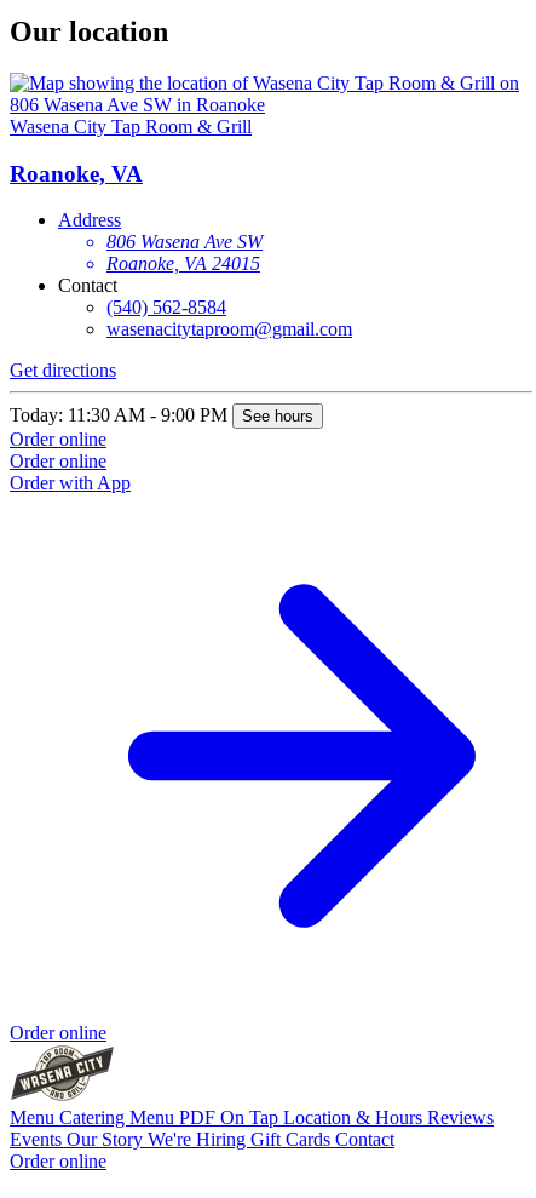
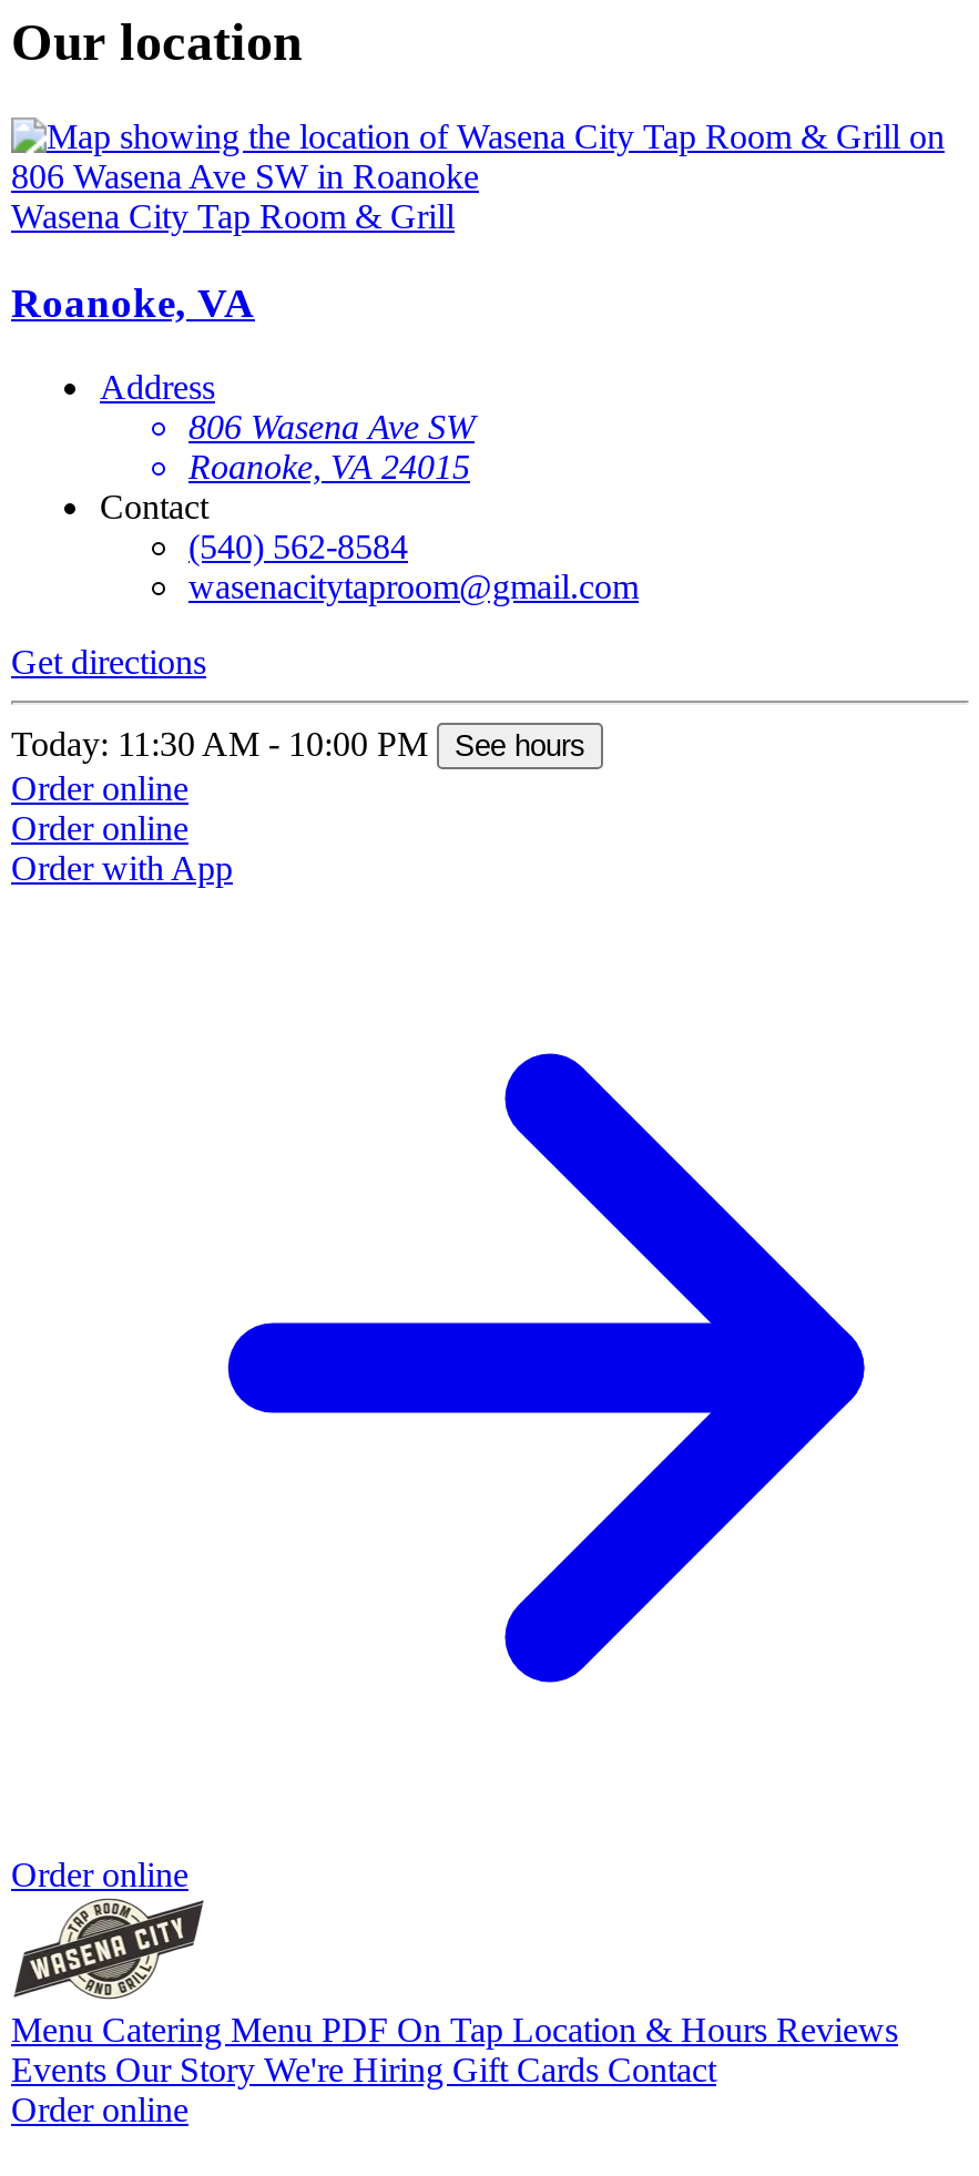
[10,405,313,425] Today: 11:30 AM - 9:00 PM See hours -> [11,725,585,763] Today: 11:30 AM - 10:00 PM See hours

